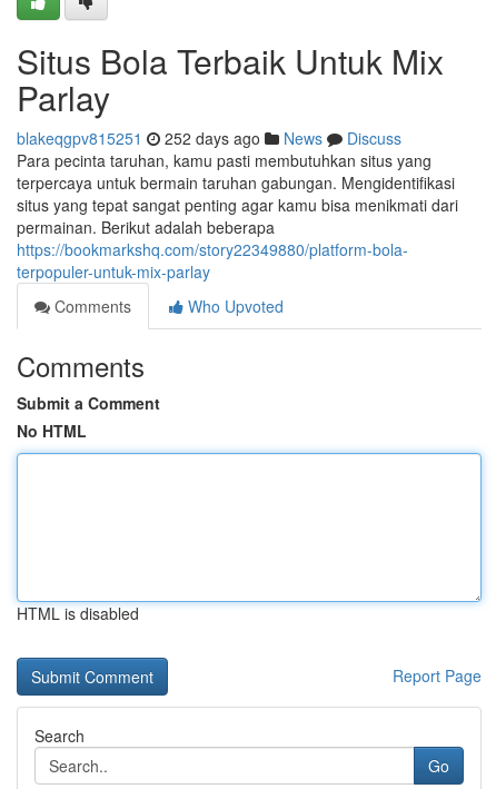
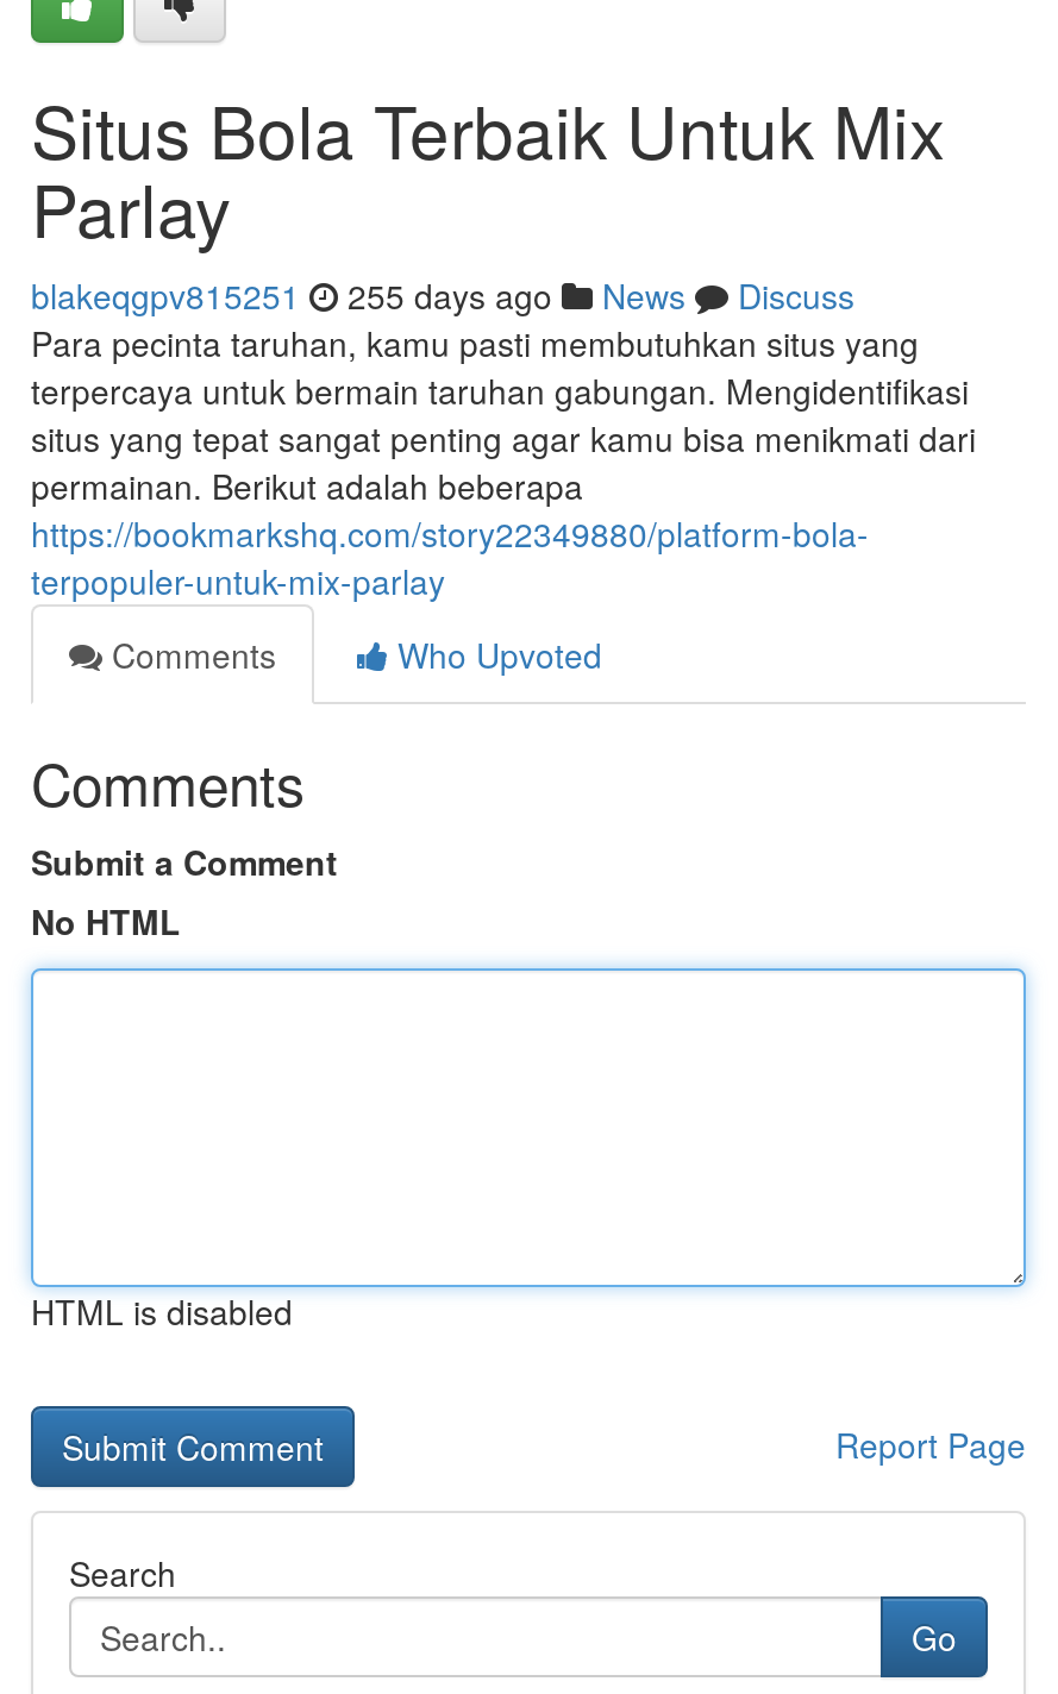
[17,127,401,149] blakeqgpv815251 252 days ago News Discuss -> [31,271,854,319] blakeqgpv815251 255 days ago News Discuss

